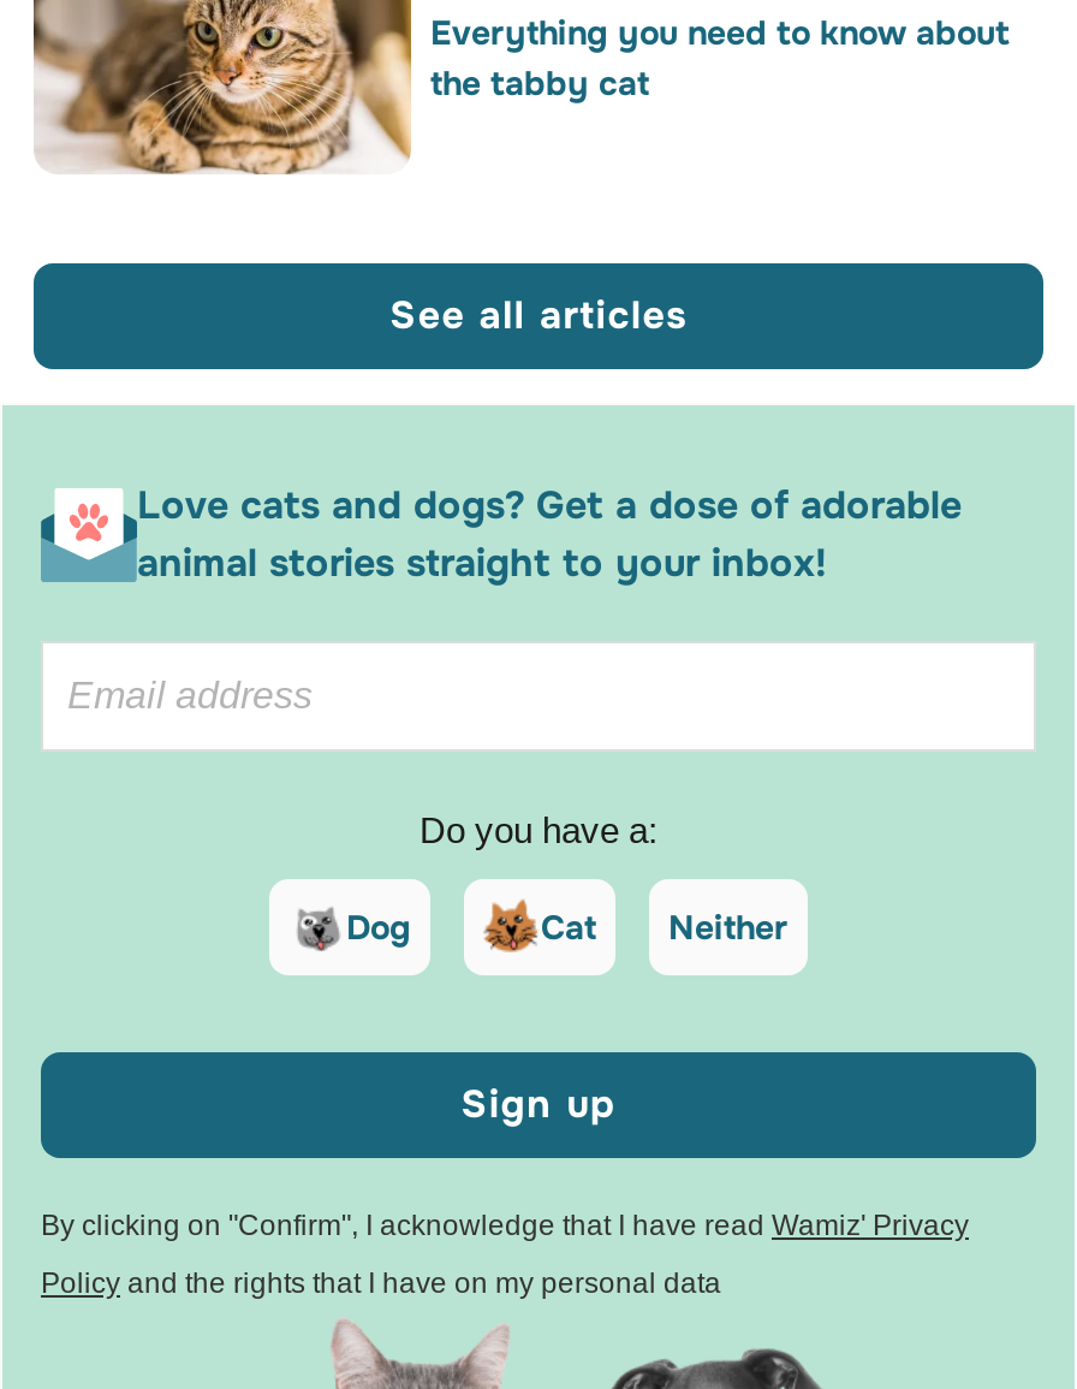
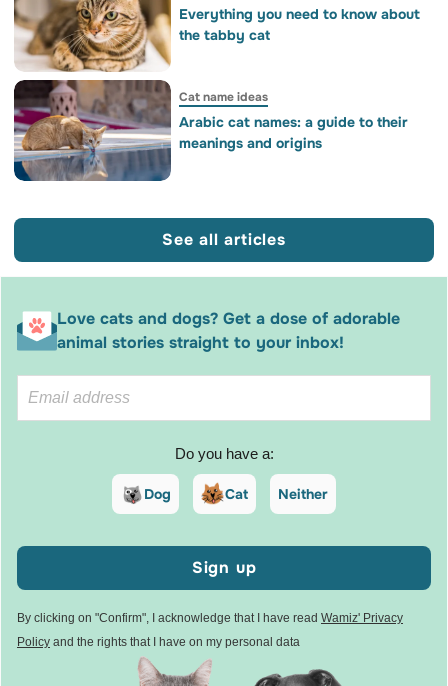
none -> [13,79,408,182] [image] | Cat name ideas | Arabic cat names: a guide to their | meanings and origins

